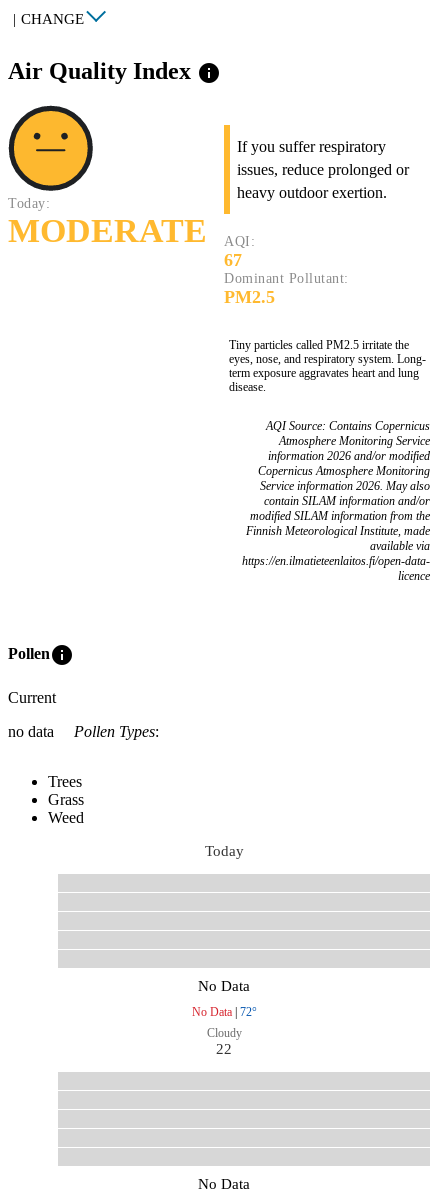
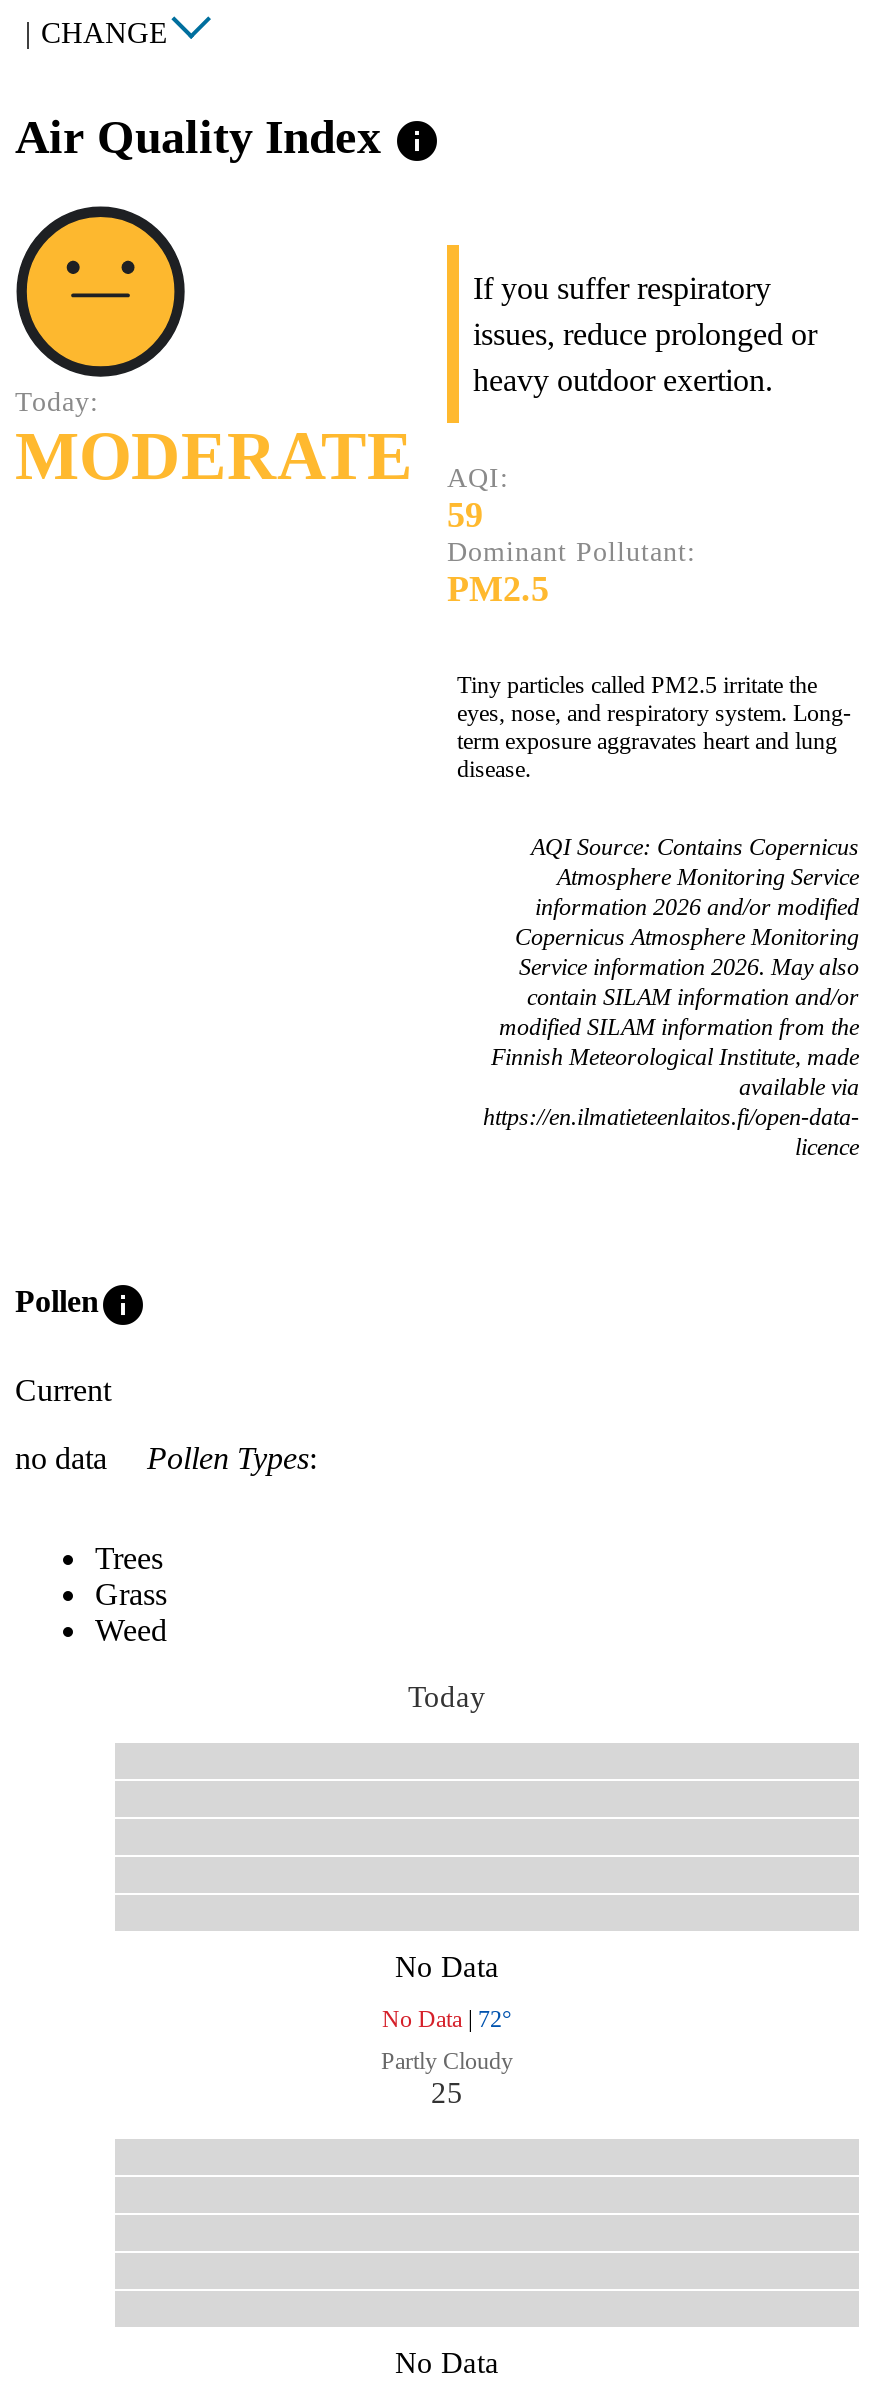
[224,250,242,270] 67 -> [447,495,483,535] 59
[206,1026,241,1057] Cloudy | 22 -> [381,2046,513,2108] Partly Cloudy | 25

